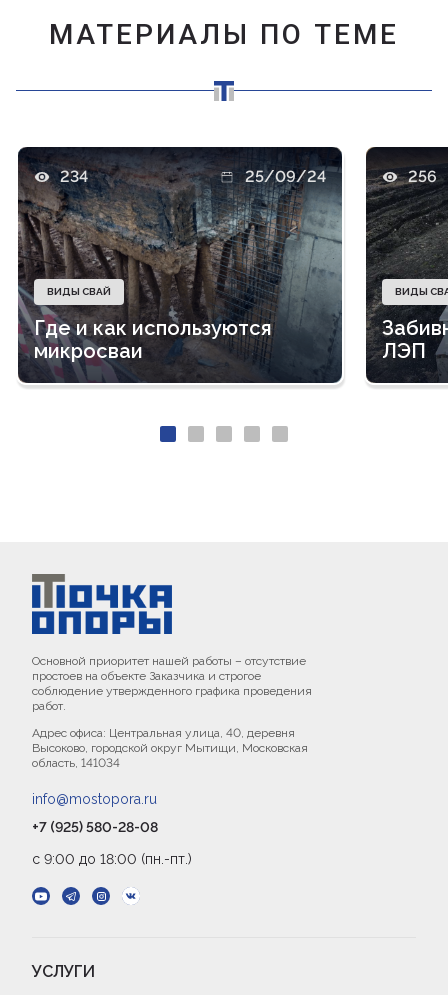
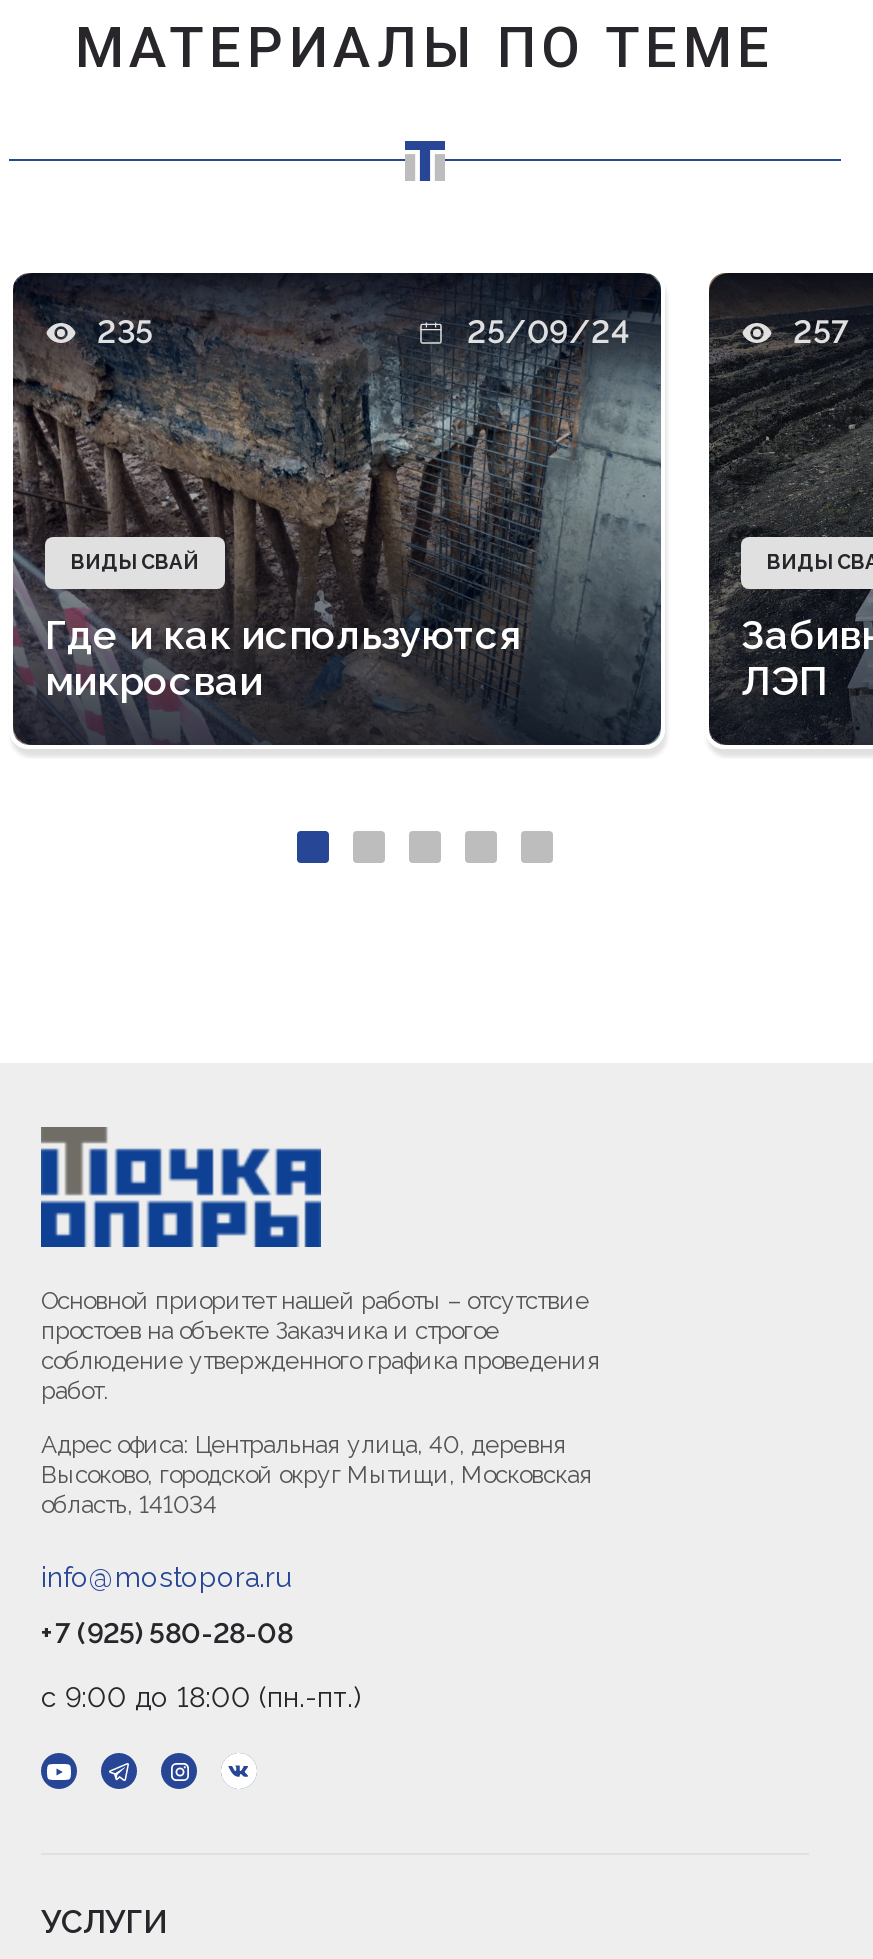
[60,167,88,186] 234 -> [97,313,153,351] 235
[408,167,437,186] 256 -> [793,313,849,351] 257

